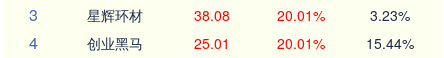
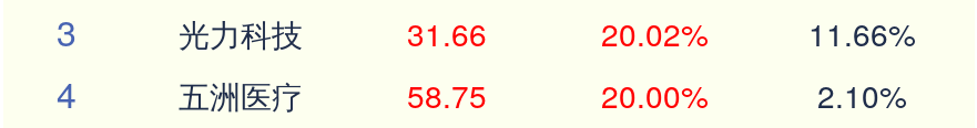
[87,5,409,25] 星辉环材 | 38.08 | 20.01% | 3.23% -> [179,12,915,56] 光力科技 | 31.66 | 20.02% | 11.66%
[87,33,413,53] 创业黑马 | 25.01 | 20.01% | 15.44% -> [179,73,906,118] 五洲医疗 | 58.75 | 20.00% | 2.10%

